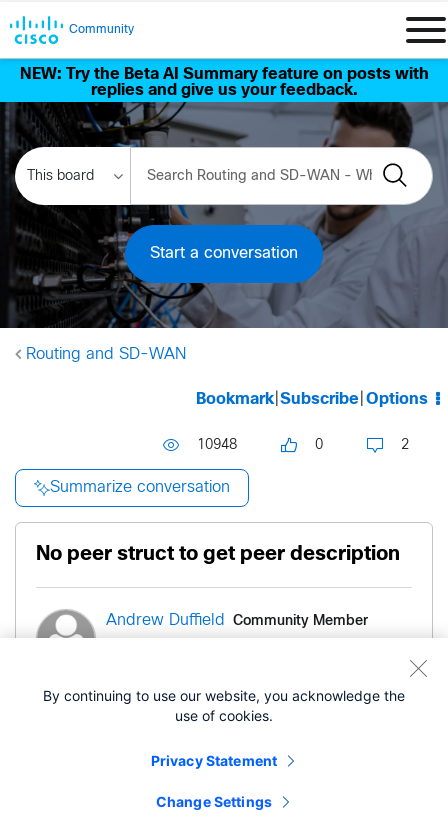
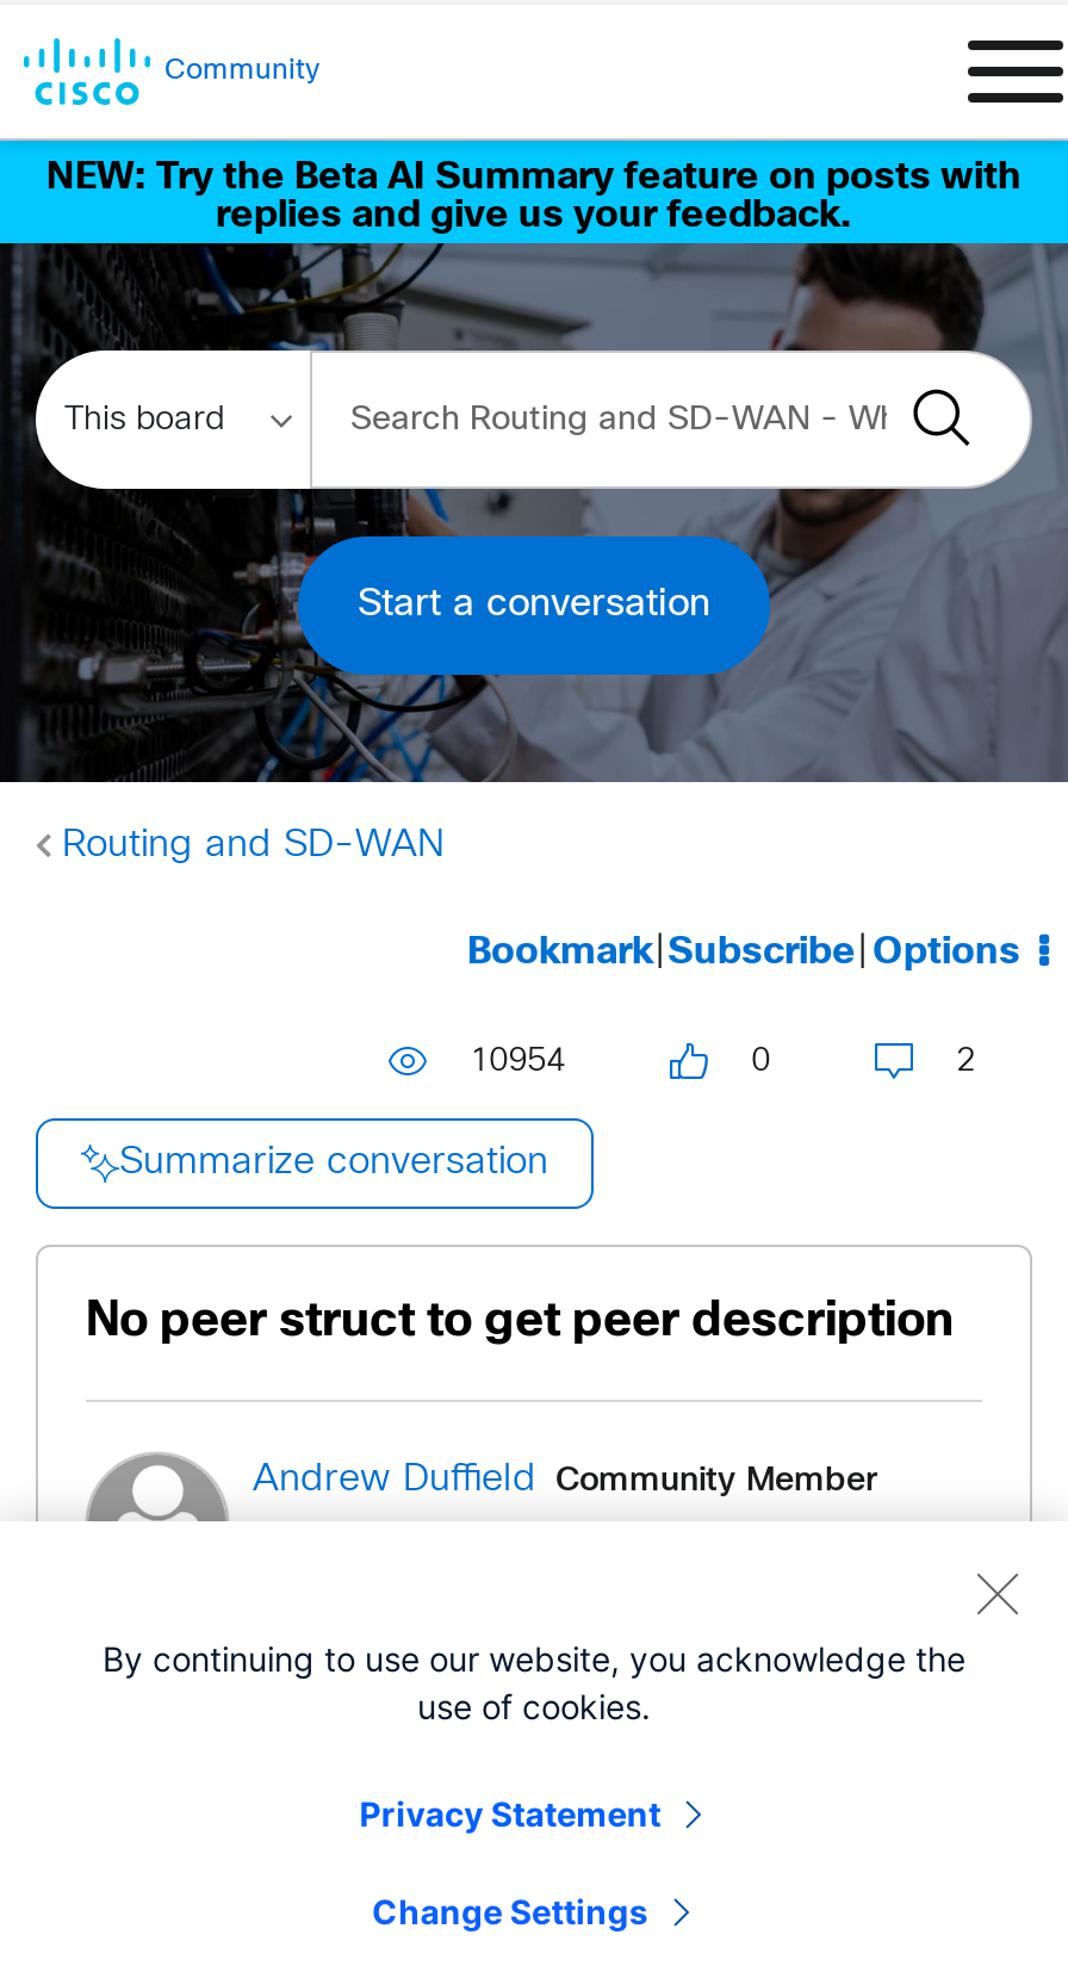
[197,439,237,452] 10948 -> [470,1047,565,1078] 10954

